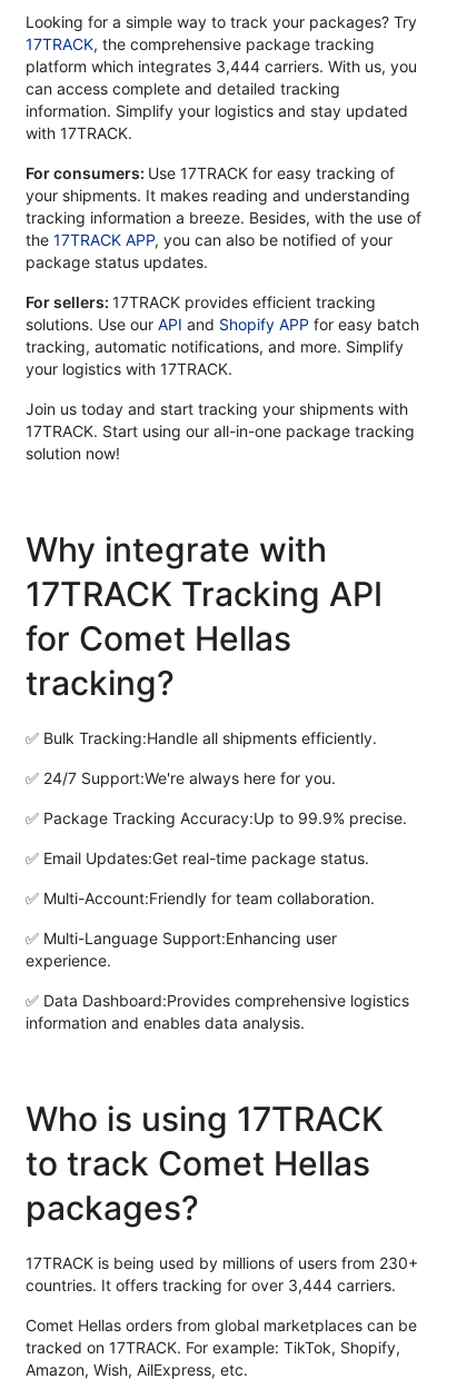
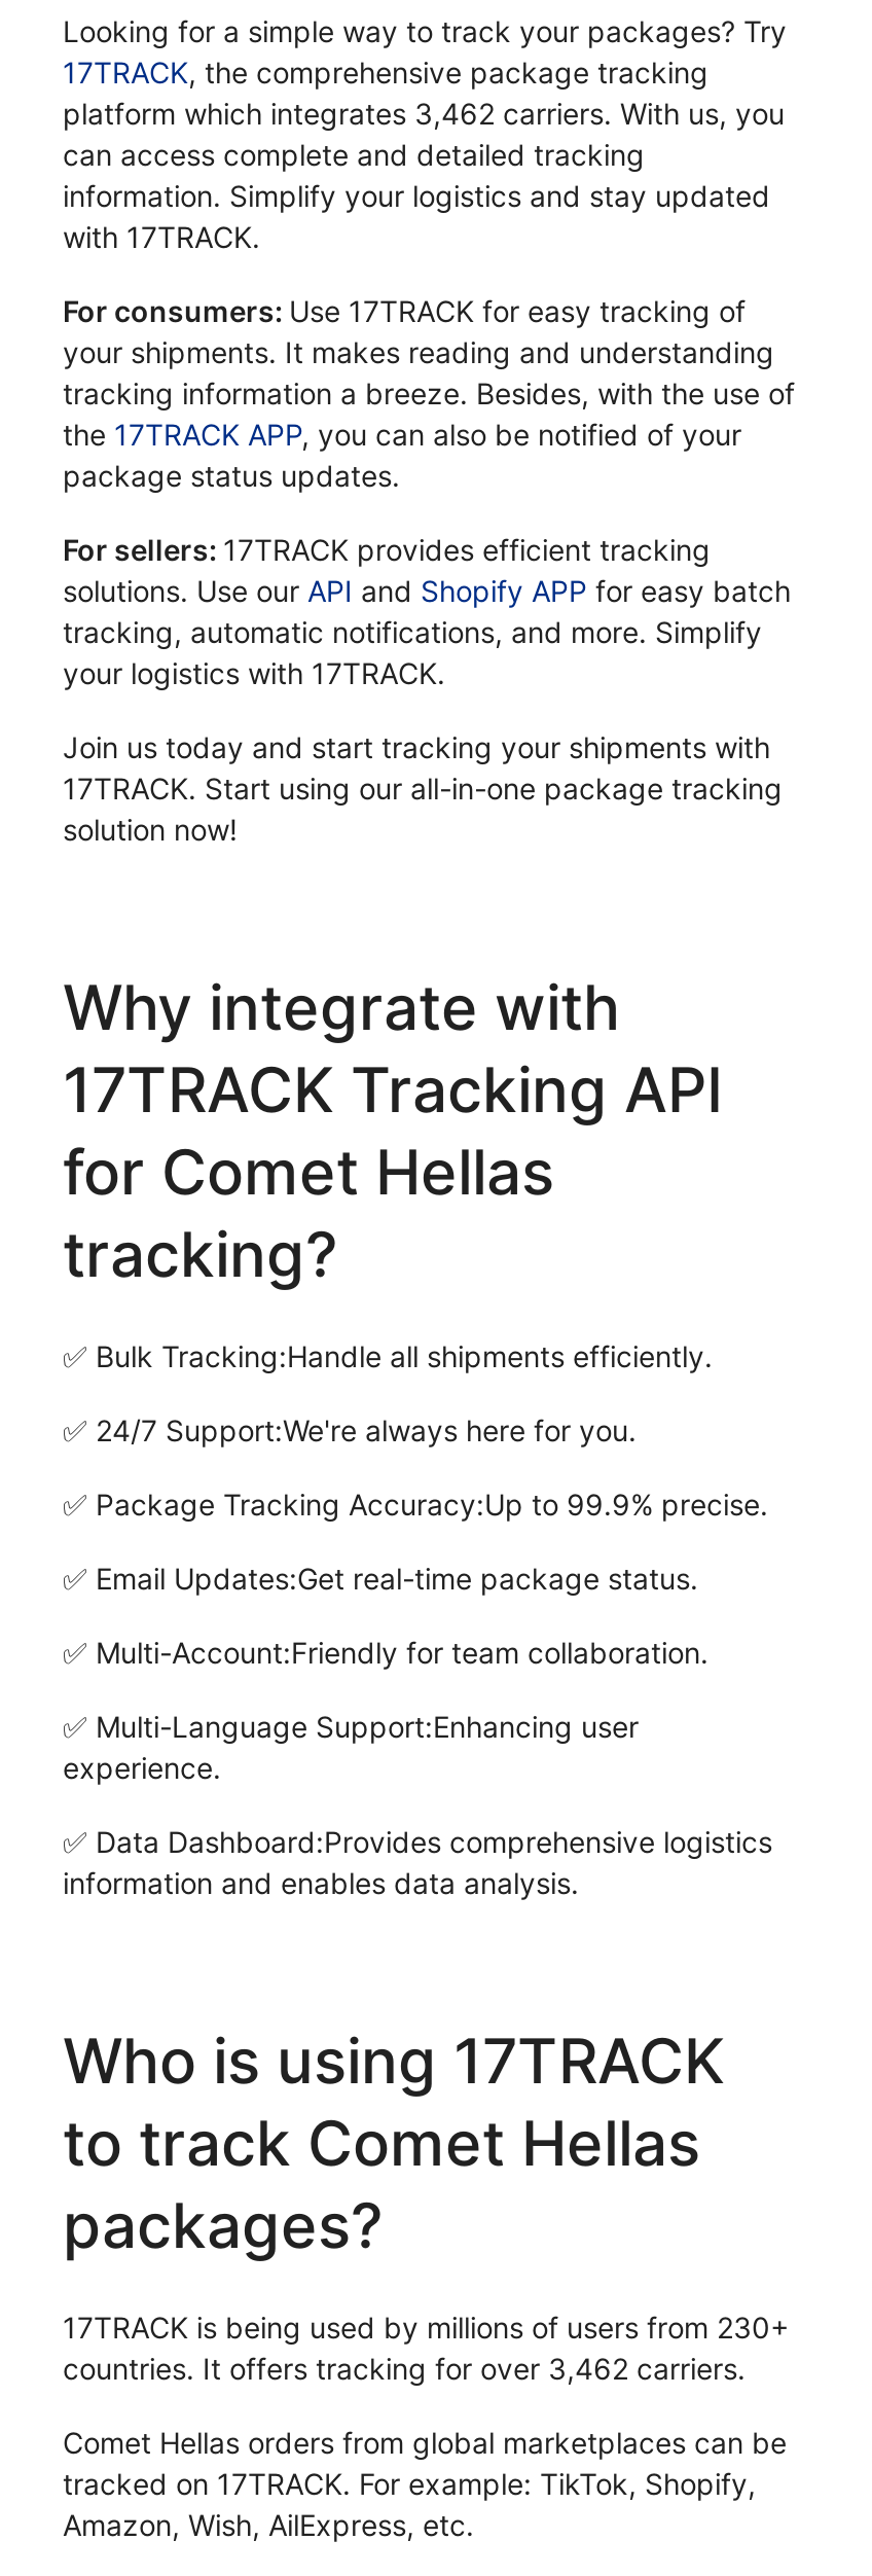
[26,57,417,76] platform which integrates 3,444 carriers. With us, you -> [63,96,785,131] platform which integrates 3,462 carriers. With us, you
[26,1276,396,1295] countries. It offers tracking for over 3,444 carriers. -> [63,2352,746,2387] countries. It offers tracking for over 3,462 carriers.

